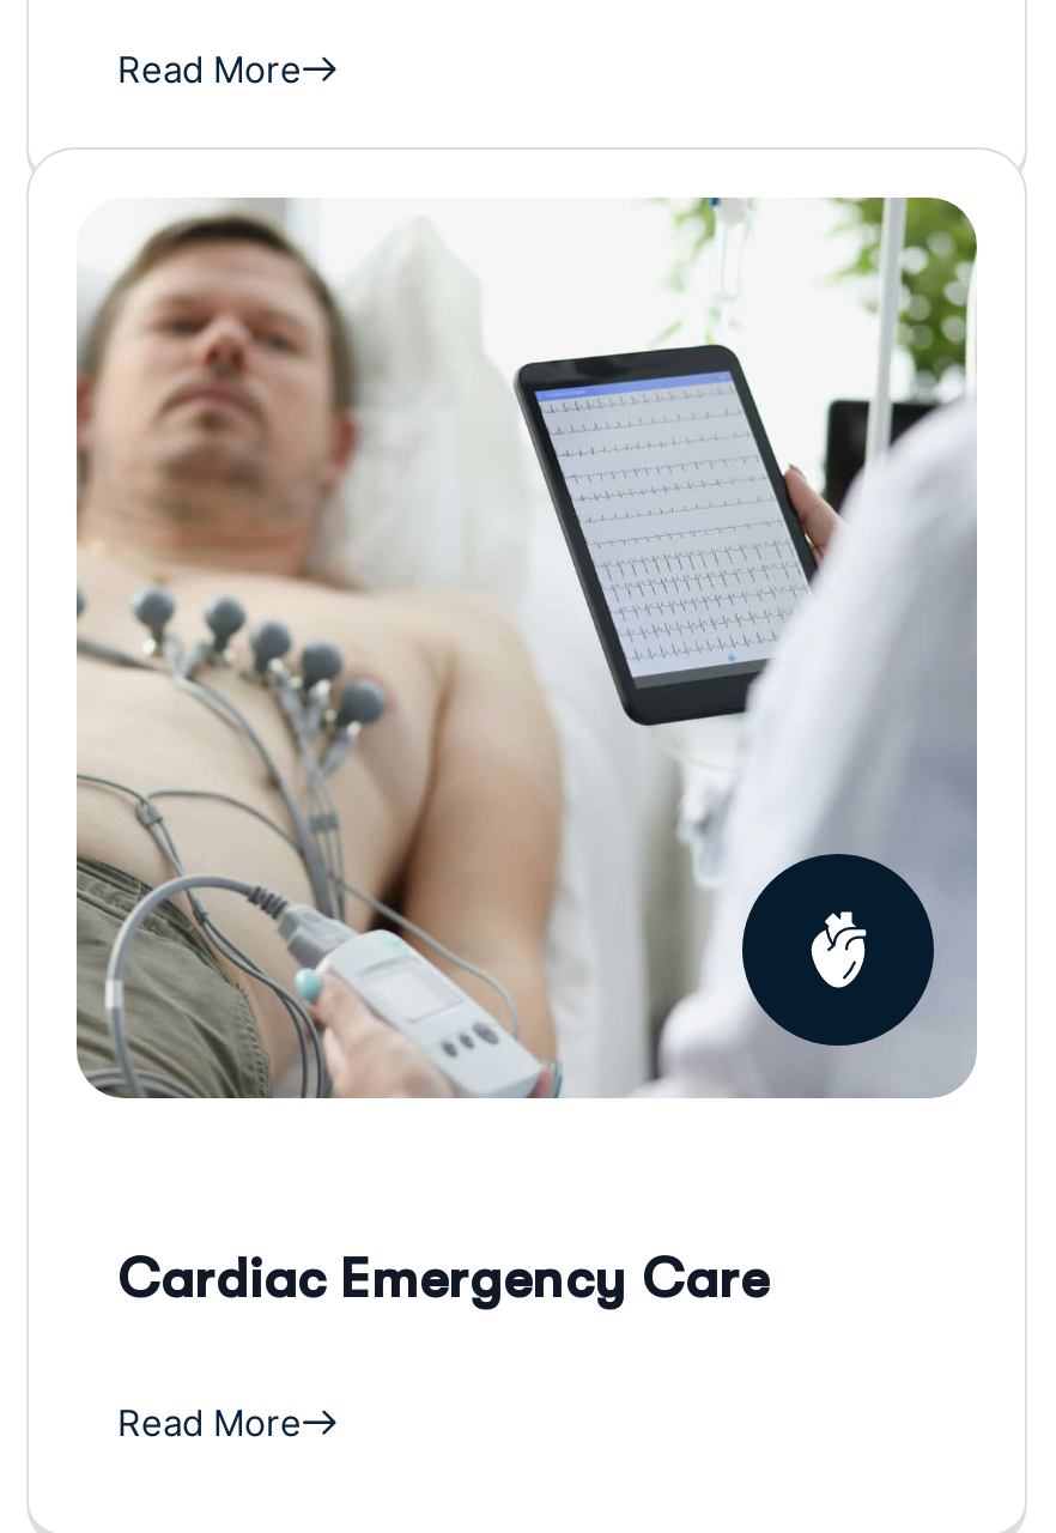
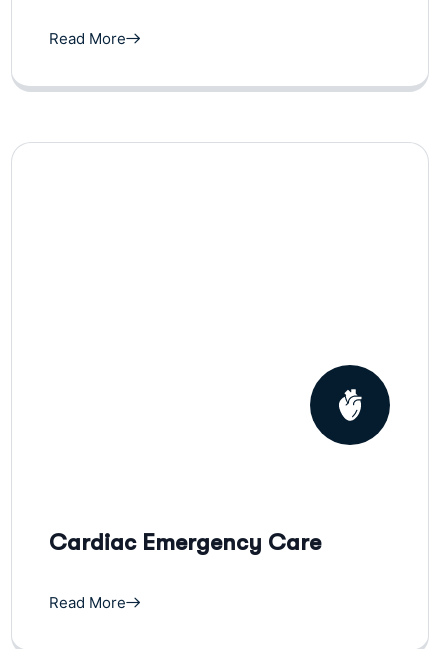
[45,182,1008,1102] [image] -> none

